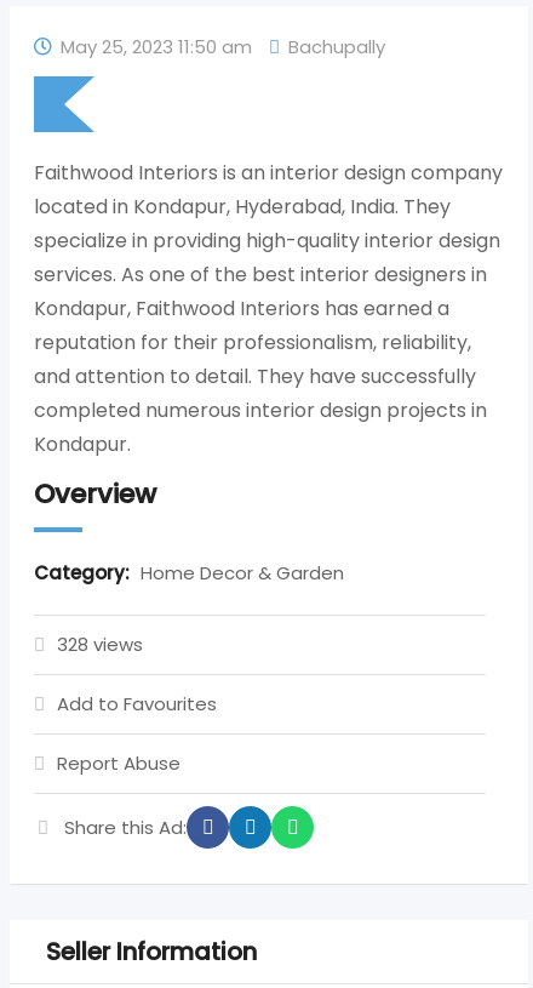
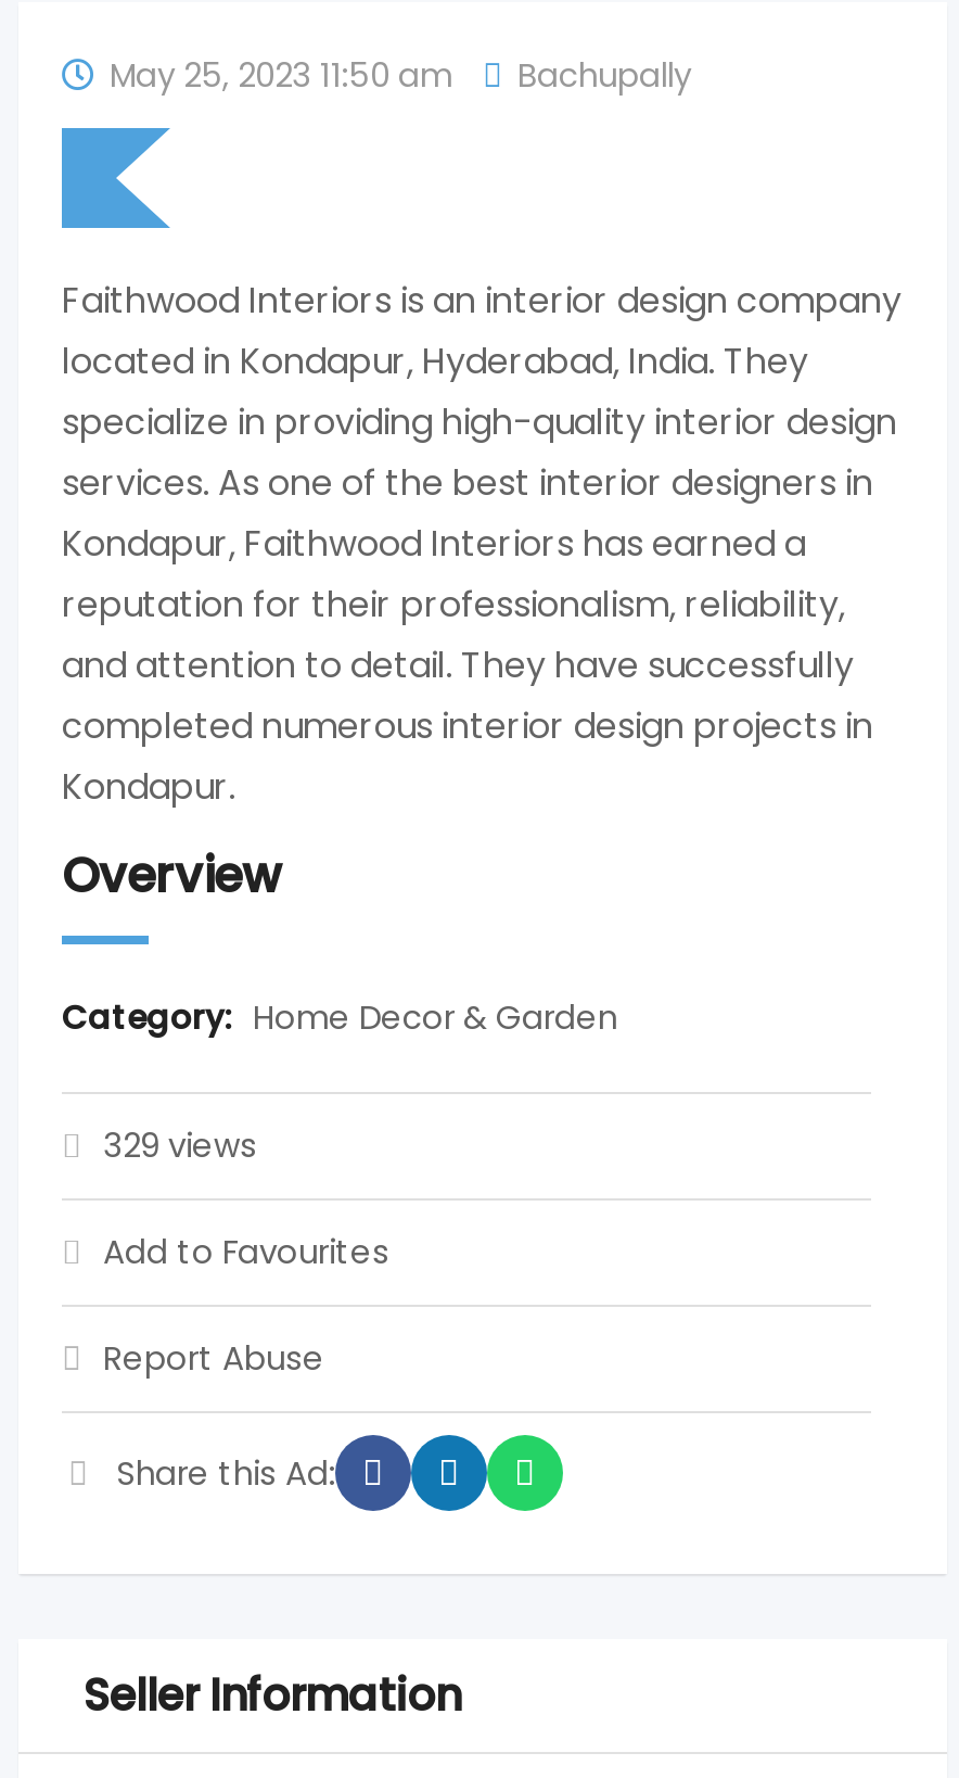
[57,632,143,657] 328 views -> [103,1122,257,1168] 329 views

